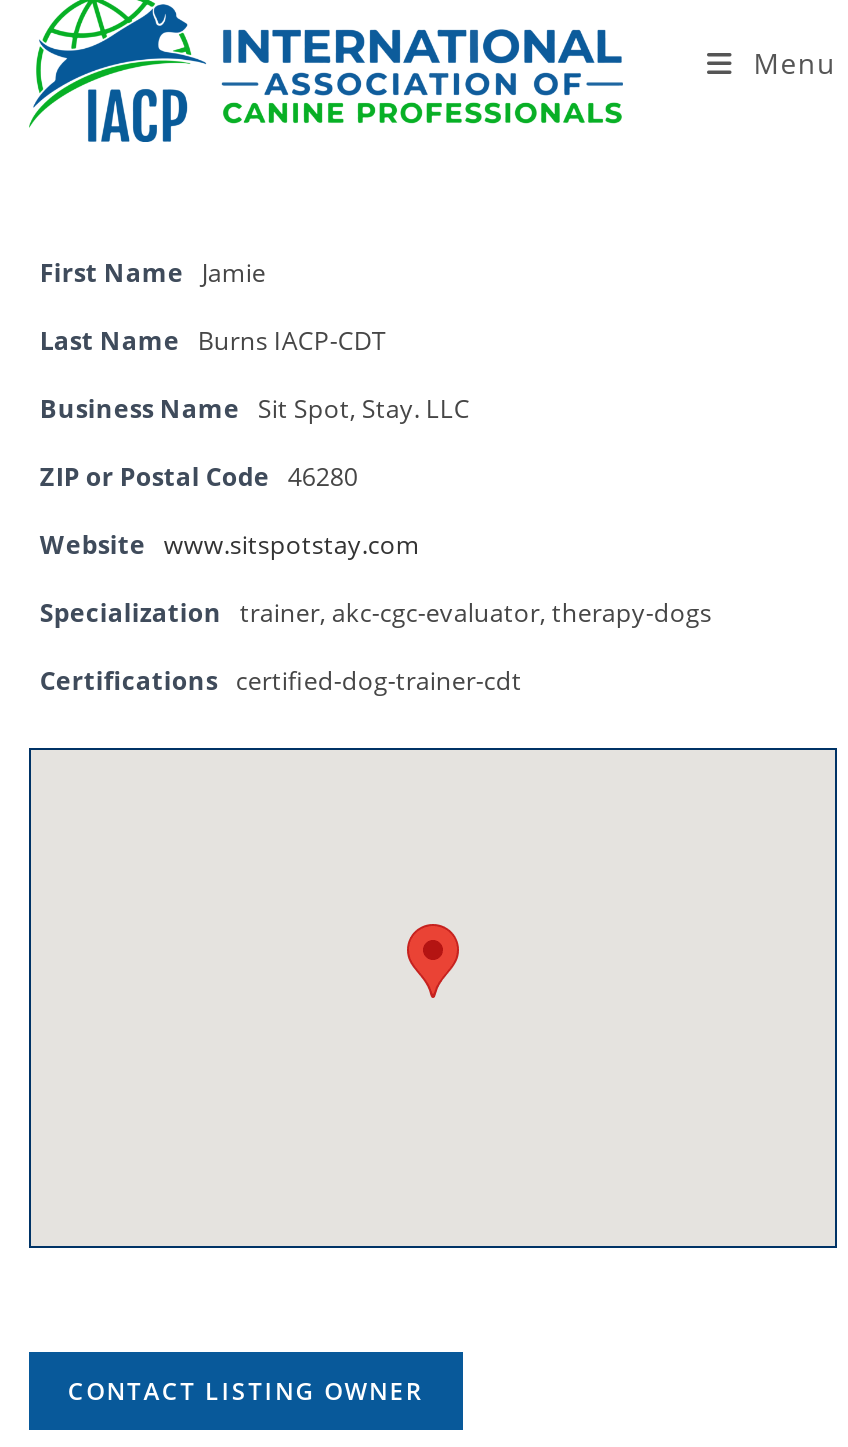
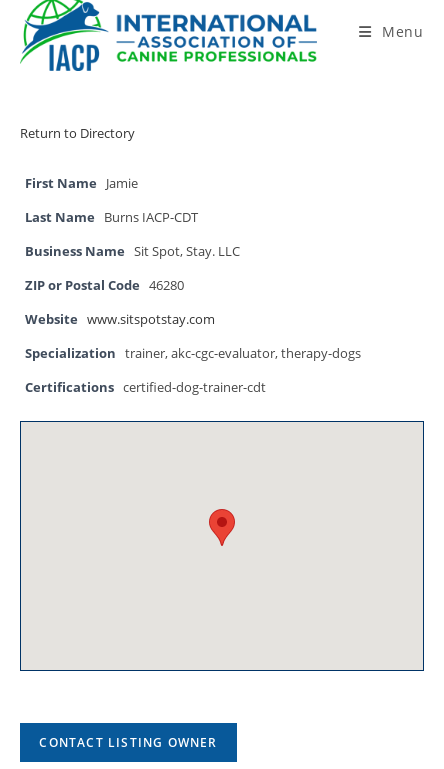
none -> [20,124,135,142] Return to Directory

